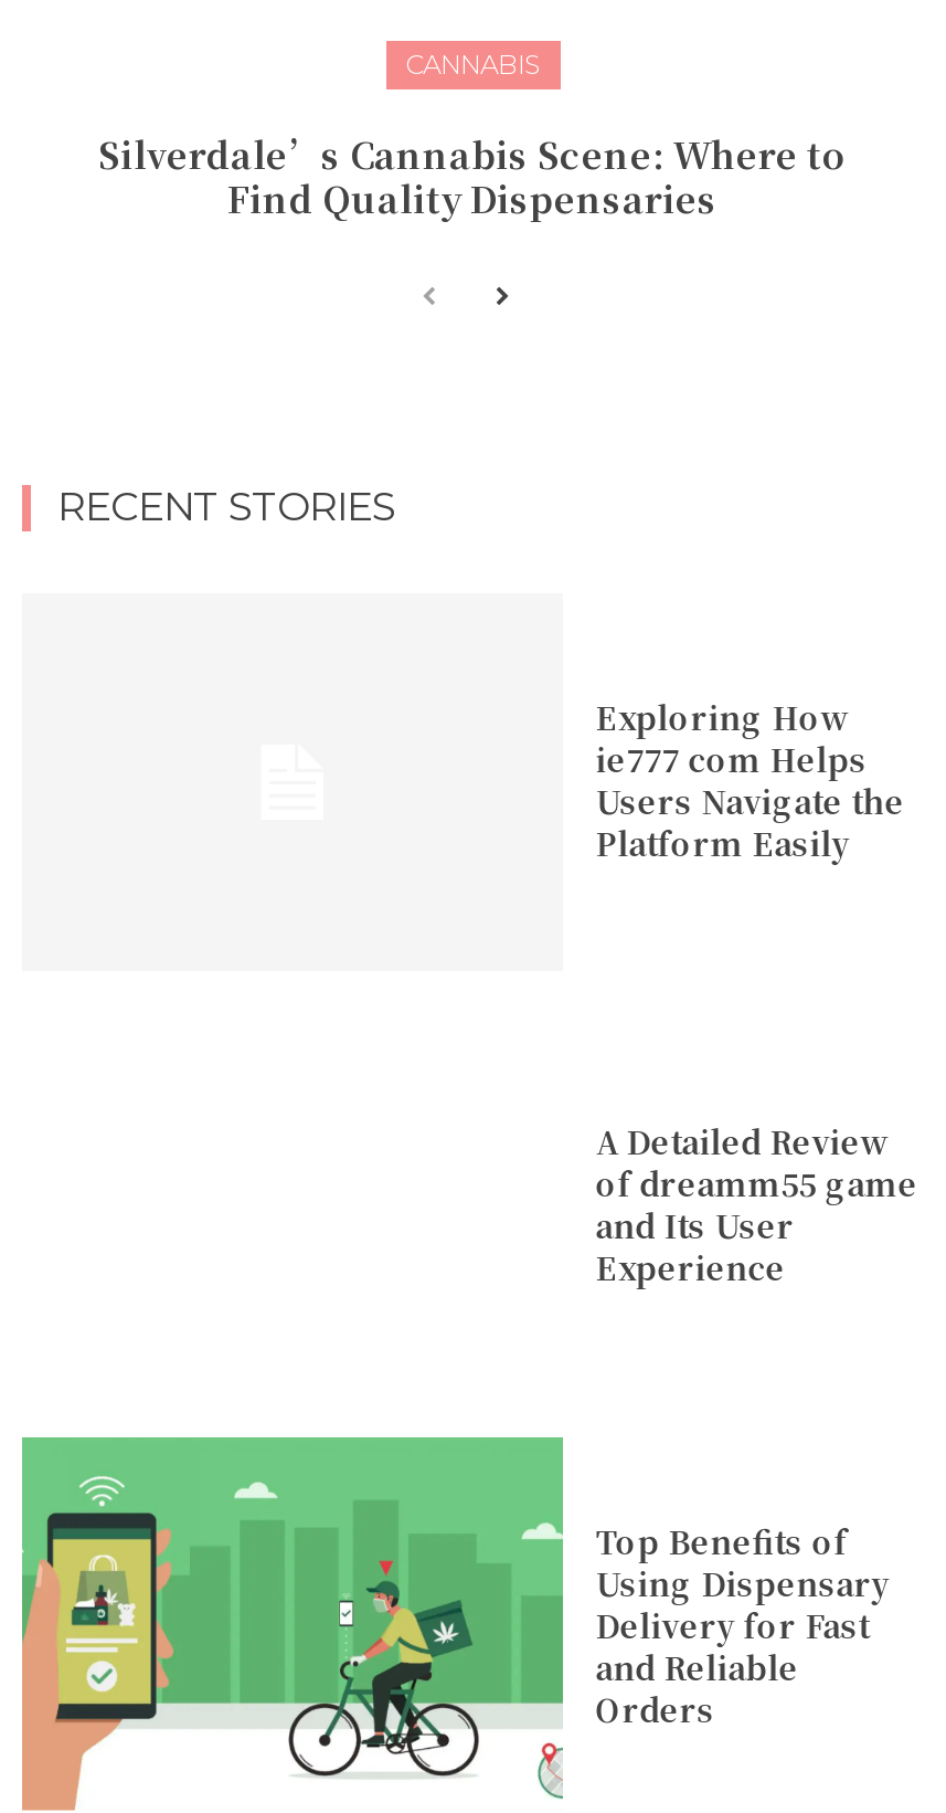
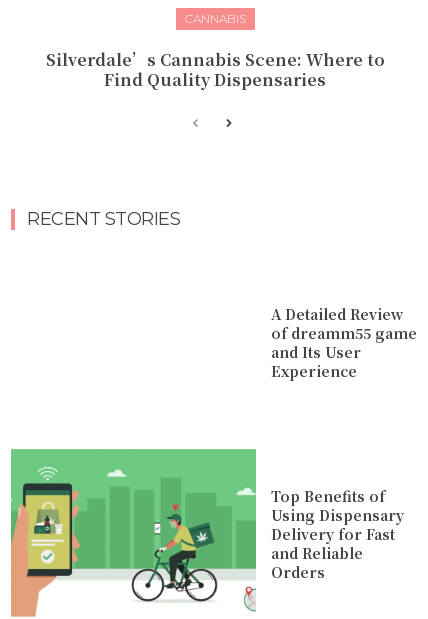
[596,696,905,866] Exploring How | ie777 com Helps | Users Navigate the | Platform Easily -> none

